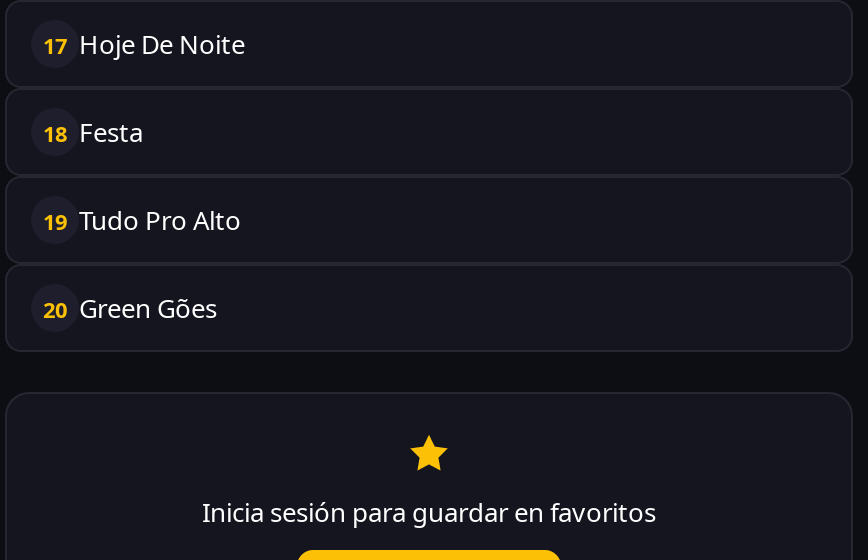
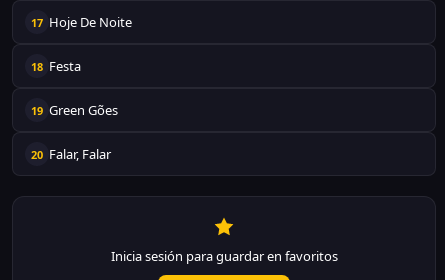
[43,202,241,238] 19 Tudo Pro Alto -> [31,101,118,119] 19 Green Gões
[43,290,217,326] 20 Green Gões -> [31,145,111,163] 20 Falar, Falar

